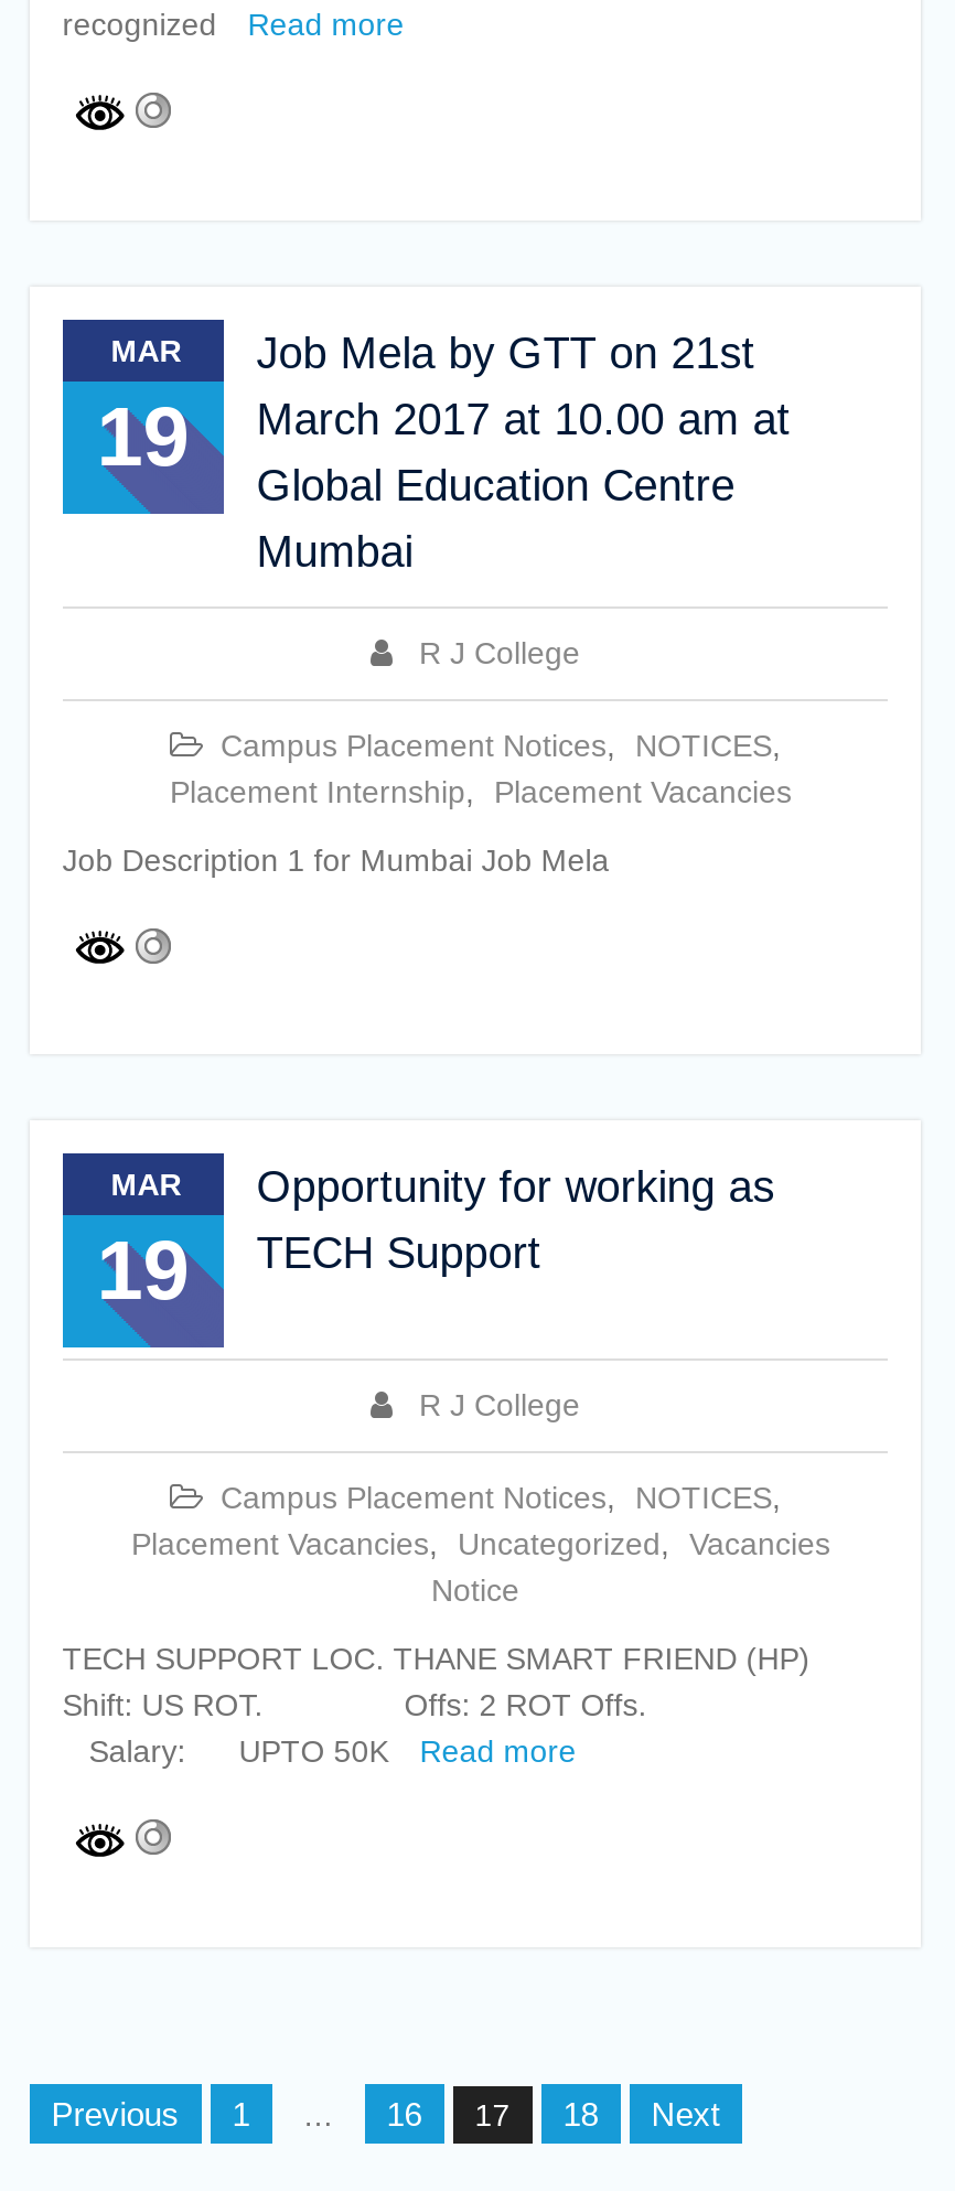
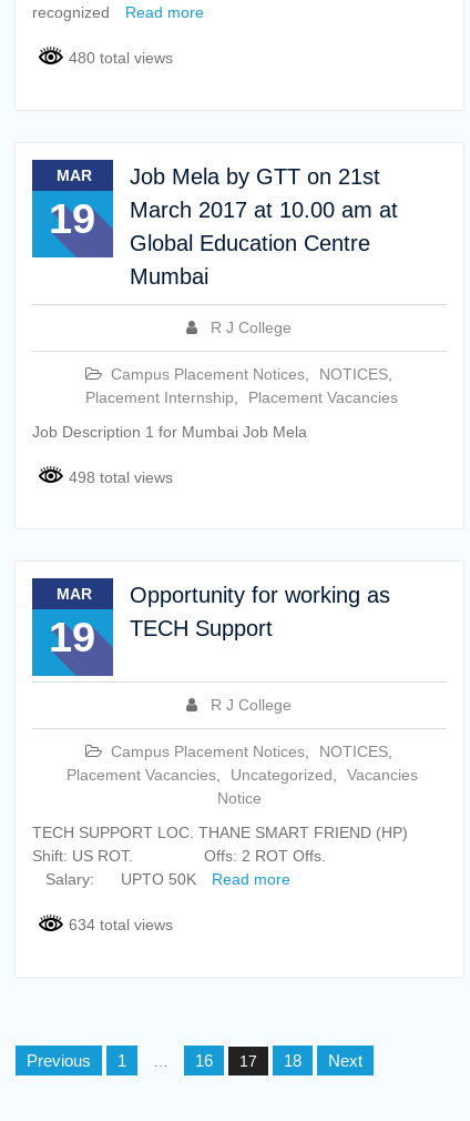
none -> [64,49,173,66] 480 total views
none -> [64,468,173,486] 498 total views
none -> [64,916,173,934] 634 total views

